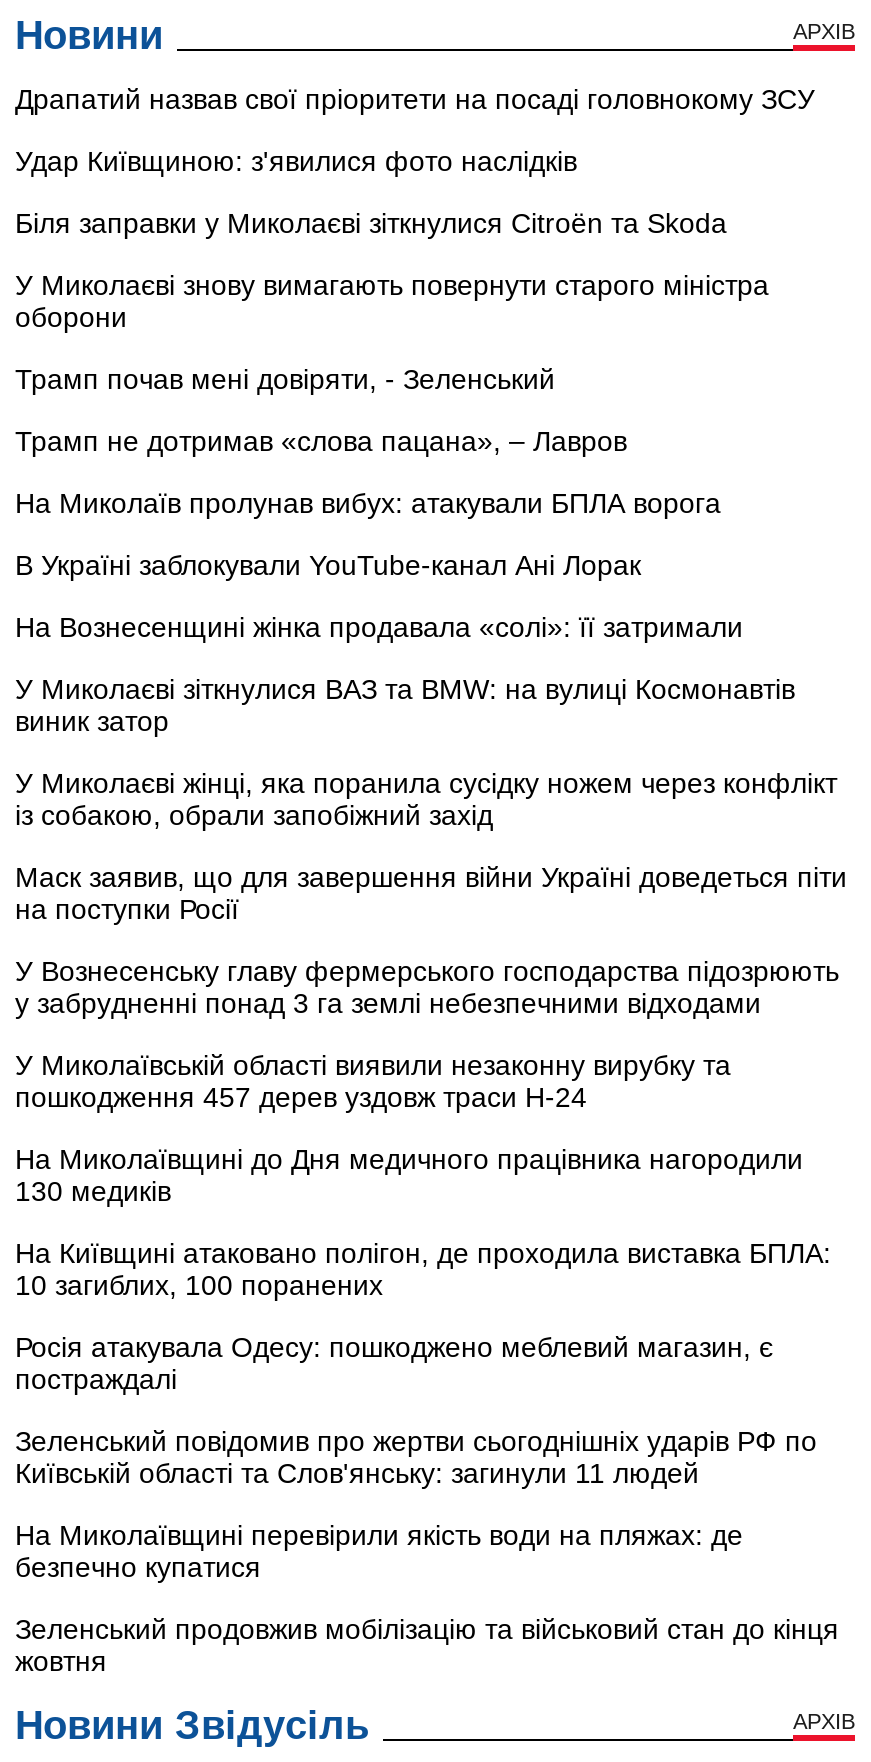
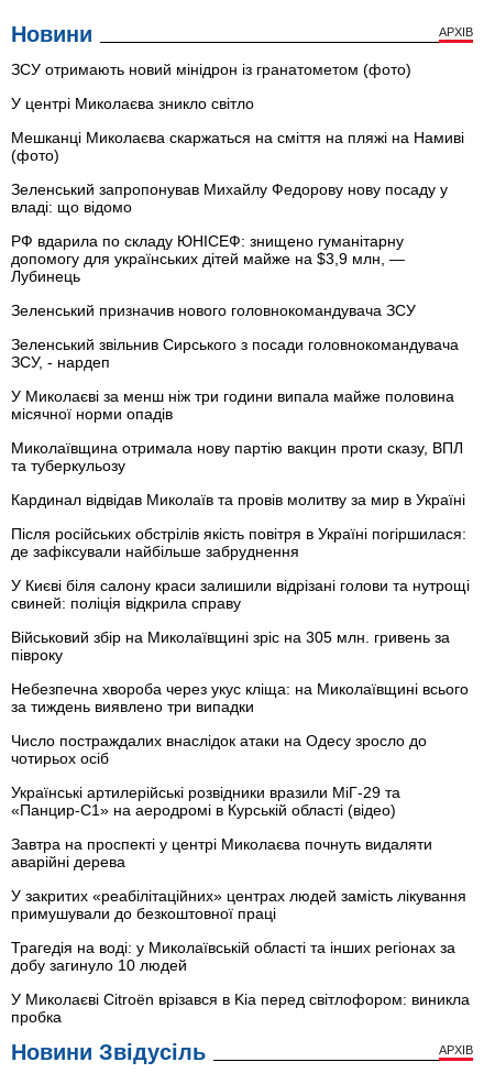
[15,83,815,115] Драпатий назвав свої пріоритети на посаді головнокому ЗСУ -> [11,60,411,78] ЗСУ отримають новий мінідрон із гранатометом (фото)
[15,145,577,177] Удар Київщиною: з'явилися фото наслідків -> [11,95,254,112] У центрі Миколаєва зникло світло
[15,207,727,239] Біля заправки у Миколаєві зіткнулися Citroën та Skoda -> [11,129,464,164] Мешканці Миколаєва скаржаться на сміття на пляжі на Намиві | (фото)
[15,269,769,333] У Миколаєві знову вимагають повернути старого міністра | оборони -> [11,180,448,216] Зеленський запропонував Михайлу Федорову нову посаду у | владі: що відомо
[15,363,555,395] Трамп почав мені довіряти, - Зеленський -> [11,232,405,285] РФ вдарила по складу ЮНІСЕФ: знищено гуманітарну | допомогу для українських дітей майже на $3,9 млн, — | Лубинець
[15,425,627,457] Трамп не дотримав «слова пацана», – Лавров -> [11,301,416,319] Зеленський призначив нового головнокомандувача ЗСУ
[15,487,721,519] На Миколаїв пролунав вибух: атакували БПЛА ворога -> [11,336,459,371] Зеленський звільнив Сирського з посади головнокомандувача | ЗСУ, - нардеп
[15,549,641,581] В Україні заблокували YouTube-канал Ані Лорак -> [11,387,454,422] У Миколаєві за менш ніж три години випала майже половина | місячної норми опадів
[15,611,743,643] На Вознесенщині жінка продавала «солі»: її затримали -> [11,439,463,474] Миколаївщина отримала нову партію вакцин проти сказу, ВПЛ | та туберкульозу
[15,673,795,737] У Миколаєві зіткнулися ВАЗ та BMW: на вулиці Космонавтів | виник затор -> [11,491,465,508] Кардинал відвідав Миколаїв та провів молитву за мир в Україні
[15,767,837,831] У Миколаєві жінці, яка поранила сусідку ножем через конфлікт | із собакою, обрали запобіжний захід -> [11,525,466,560] Після російських обстрілів якість повітря в Україні погіршилася: | де зафіксували найбільше забруднення
[15,861,847,925] Маск заявив, що для завершення війни Україні доведеться піти | на поступки Росії -> [11,577,470,612] У Києві біля салону краси залишили відрізані голови та нутрощі | свиней: поліція відкрила справу
[15,955,839,1019] У Вознесенську главу фермерського господарства підозрюють | у забрудненні понад 3 га землі небезпечними відходами -> [11,628,450,663] Військовий збір на Миколаївщині зріс на 305 млн. гривень за | півроку
[15,1049,731,1113] У Миколаївській області виявили незаконну вирубку та | пошкодження 457 дерев уздовж траси Н-24 -> [11,680,469,715] Небезпечна хвороба через укус кліща: на Миколаївщині всього | за тиждень виявлено три випадки
[15,1143,803,1207] На Миколаївщині до Дня медичного працівника нагородили | 130 медиків -> [11,732,427,767] Число постраждалих внаслідок атаки на Одесу зросло до | чотирьох осіб
[15,1237,831,1301] На Київщині атаковано полігон, де проходила виставка БПЛА: | 10 загиблих, 100 поранених -> [11,783,400,819] Українські артилерійські розвідники вразили МіГ-29 та | «Панцир-С1» на аеродромі в Курській області (відео)
[15,1331,773,1395] Росія атакувала Одесу: пошкоджено меблевий магазин, є | постраждалі -> [11,835,432,870] Завтра на проспекті у центрі Миколаєва почнуть видаляти | аварійні дерева
[15,1425,817,1489] Зеленський повідомив про жертви сьогоднішніх ударів РФ по | Київській області та Слов'янську: загинули 11 людей -> [11,887,466,922] У закритих «реабілітаційних» центрах людей замість лікування | примушували до безкоштовної праці
[15,1519,743,1583] На Миколаївщині перевірили якість води на пляжах: де | безпечно купатися -> [11,939,455,974] Трагедія на воді: у Миколаївській області та інших регіонах за | добу загинуло 10 людей
[15,1613,839,1677] Зеленський продовжив мобілізацію та військовий стан до кінця | жовтня -> [11,990,470,1026] У Миколаєві Citroën врізався в Kia перед світлофором: виникла | пробка

